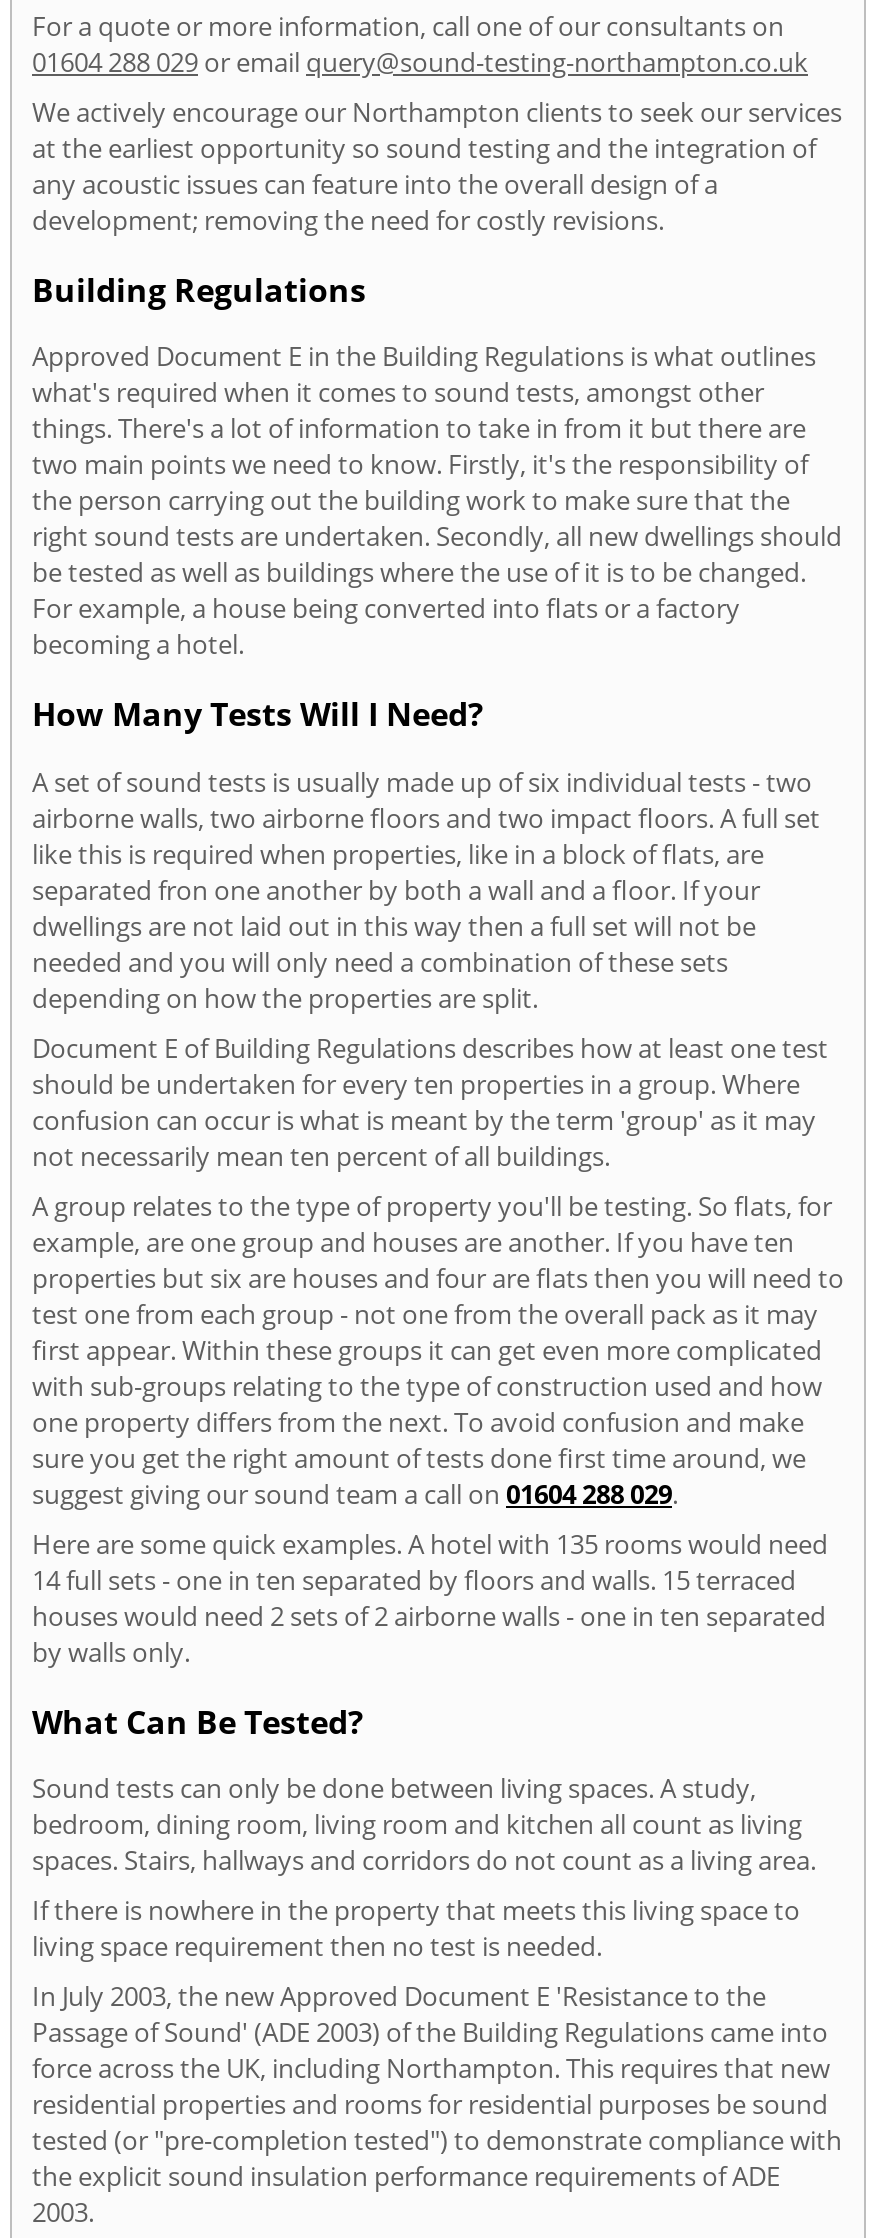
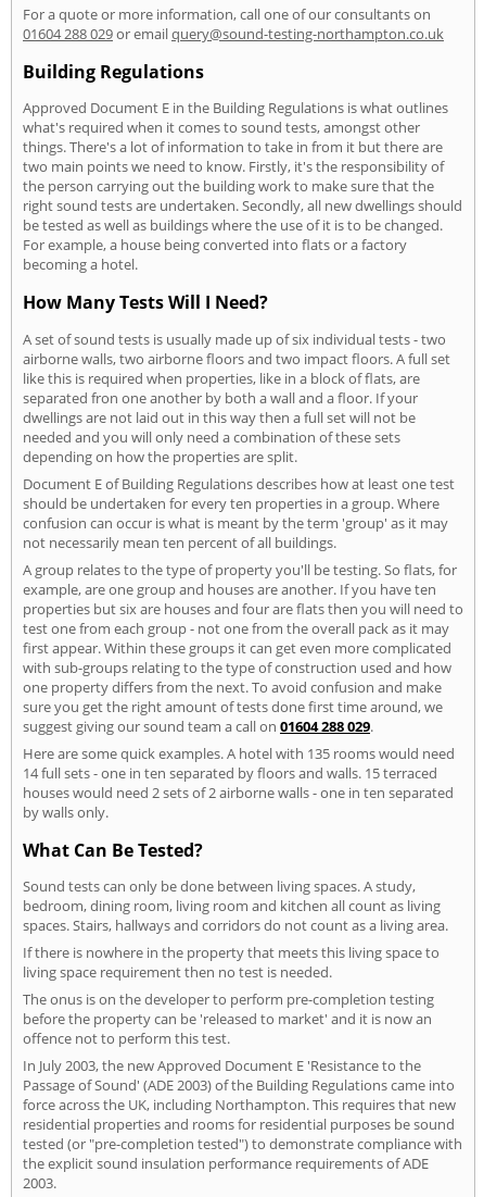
[32,94,842,238] We actively encourage our Northampton clients to seek our services | at the earliest opportunity so sound testing and the integration of | any acoustic issues can feature into the overall design of a | development; removing the need for costly revisions. -> none
moved [32,268,844,1964] -> [23,60,463,982]: Building Regulations | Approved Document E in the Building Regulations is what outlines | what's required when it comes to sound tests, amongst other | ... | If there is nowhere in the property that meets this living space to | living space requirement then no test is needed.
none -> [23,989,434,1048] The onus is on the developer to perform pre-completion testing | before the property can be 'released to market' and it is now an | offence not to perform this test.

